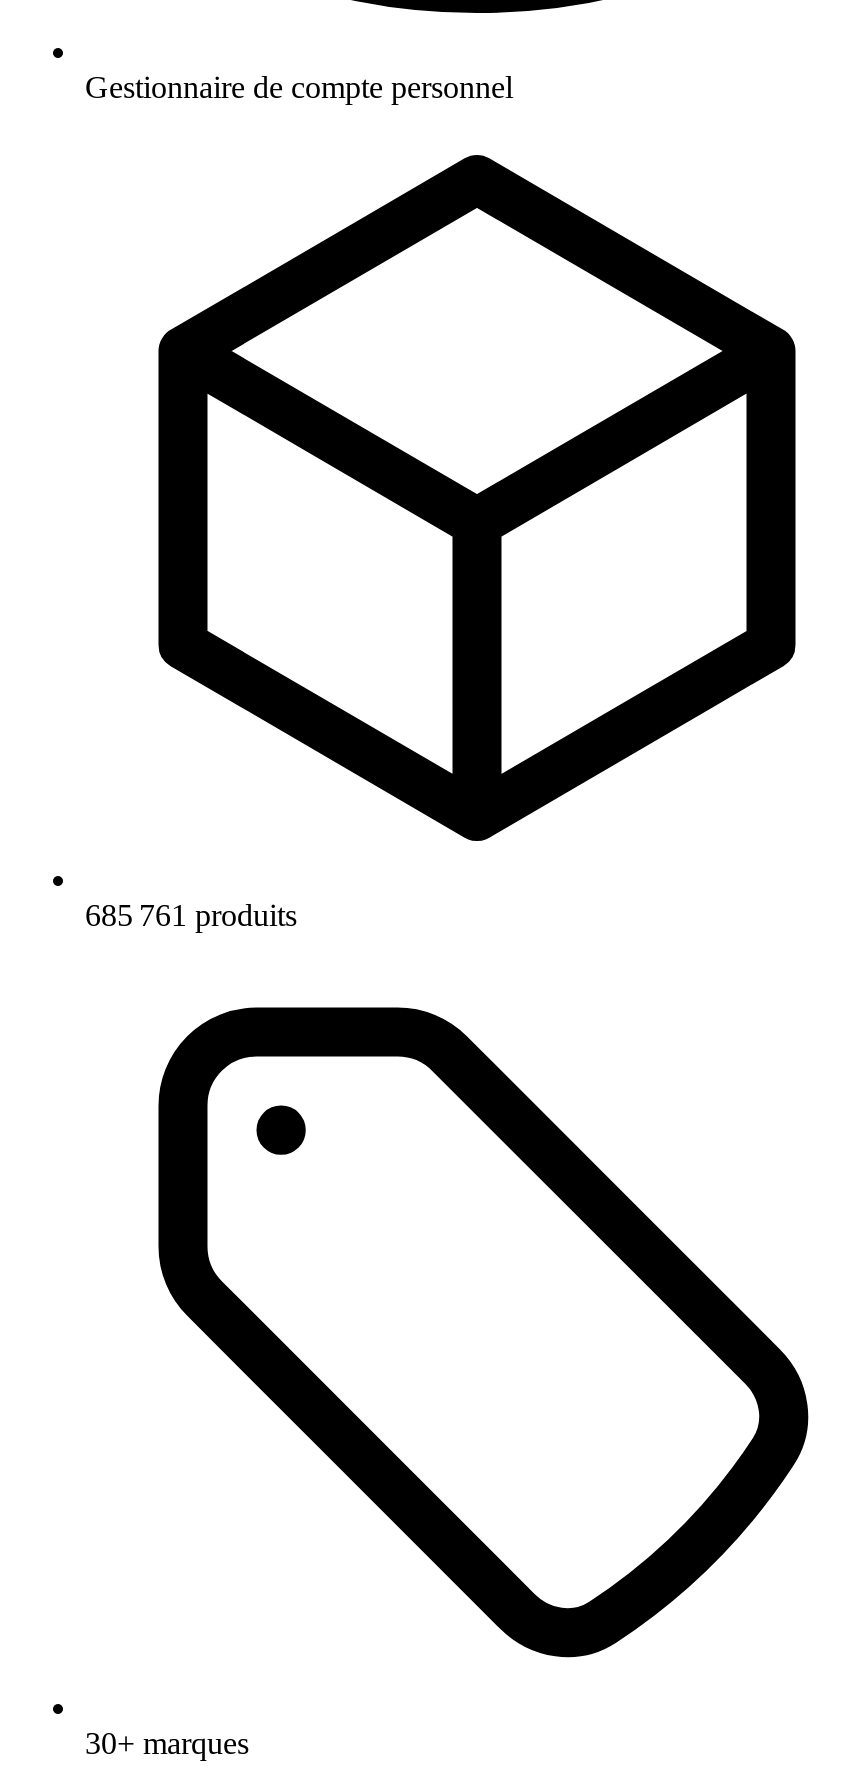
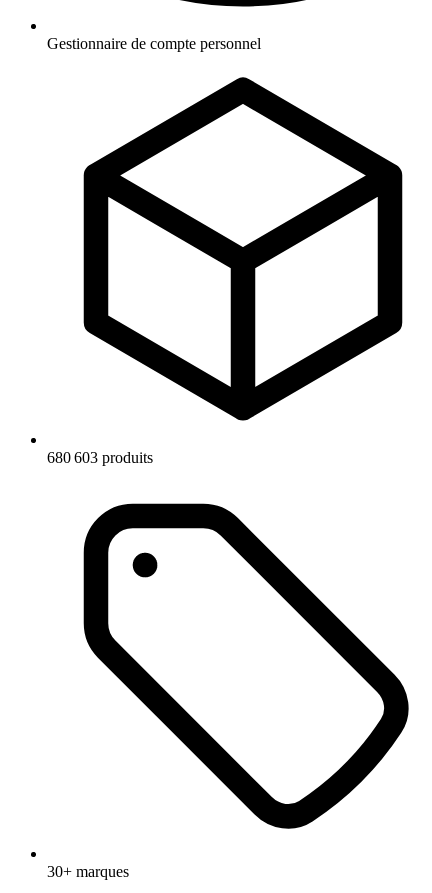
[85,898,297,932] 685 761 produits -> [47,449,153,466] 680 603 produits

